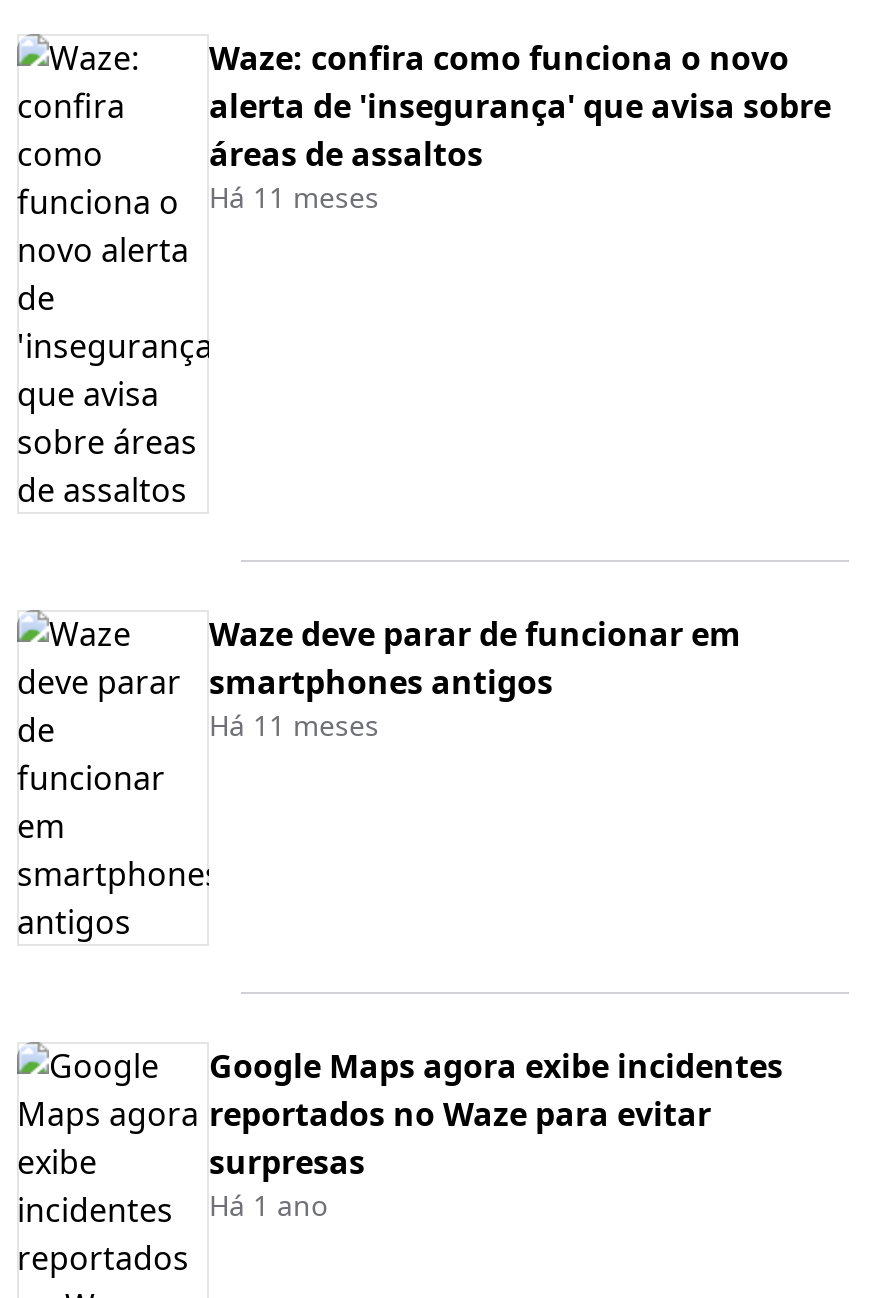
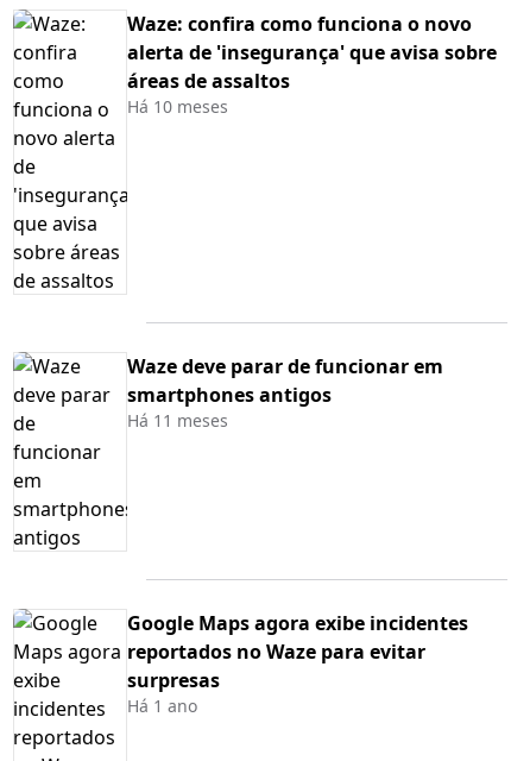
[209,178,379,216] Há 11 meses -> [127,95,228,118] Há 10 meses

